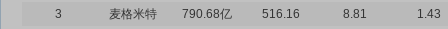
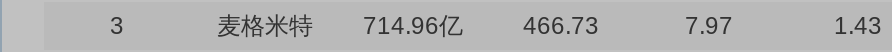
[108,7,231,21] 麦格米特 790.68亿 -> [217,12,463,40] 麦格米特 714.96亿
[261,7,299,21] 516.16 -> [523,12,599,40] 466.73
[342,7,366,21] 8.81 -> [685,12,733,40] 7.97

